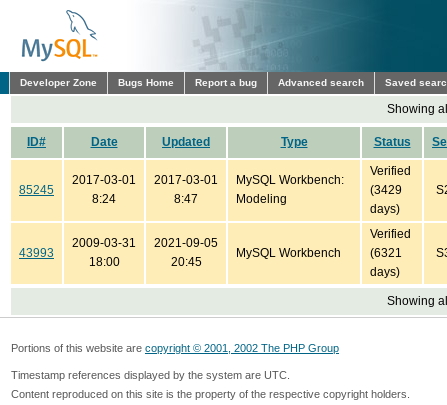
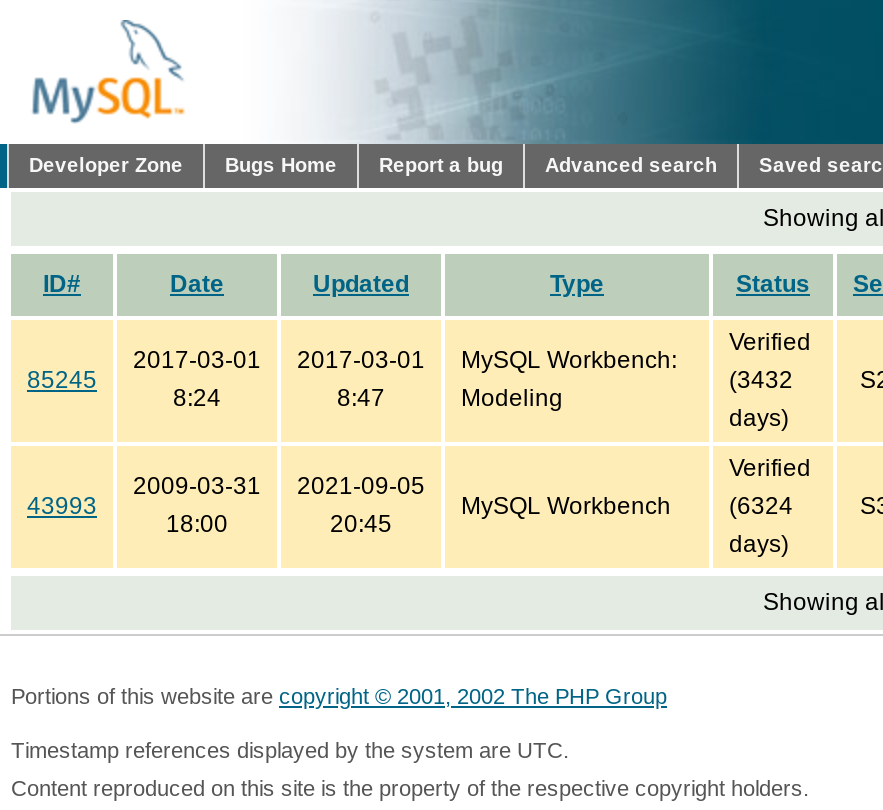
[370,183,402,197] (3429 -> [729,366,793,394] (3432
[370,246,402,260] (6321 -> [729,492,793,520] (6324

